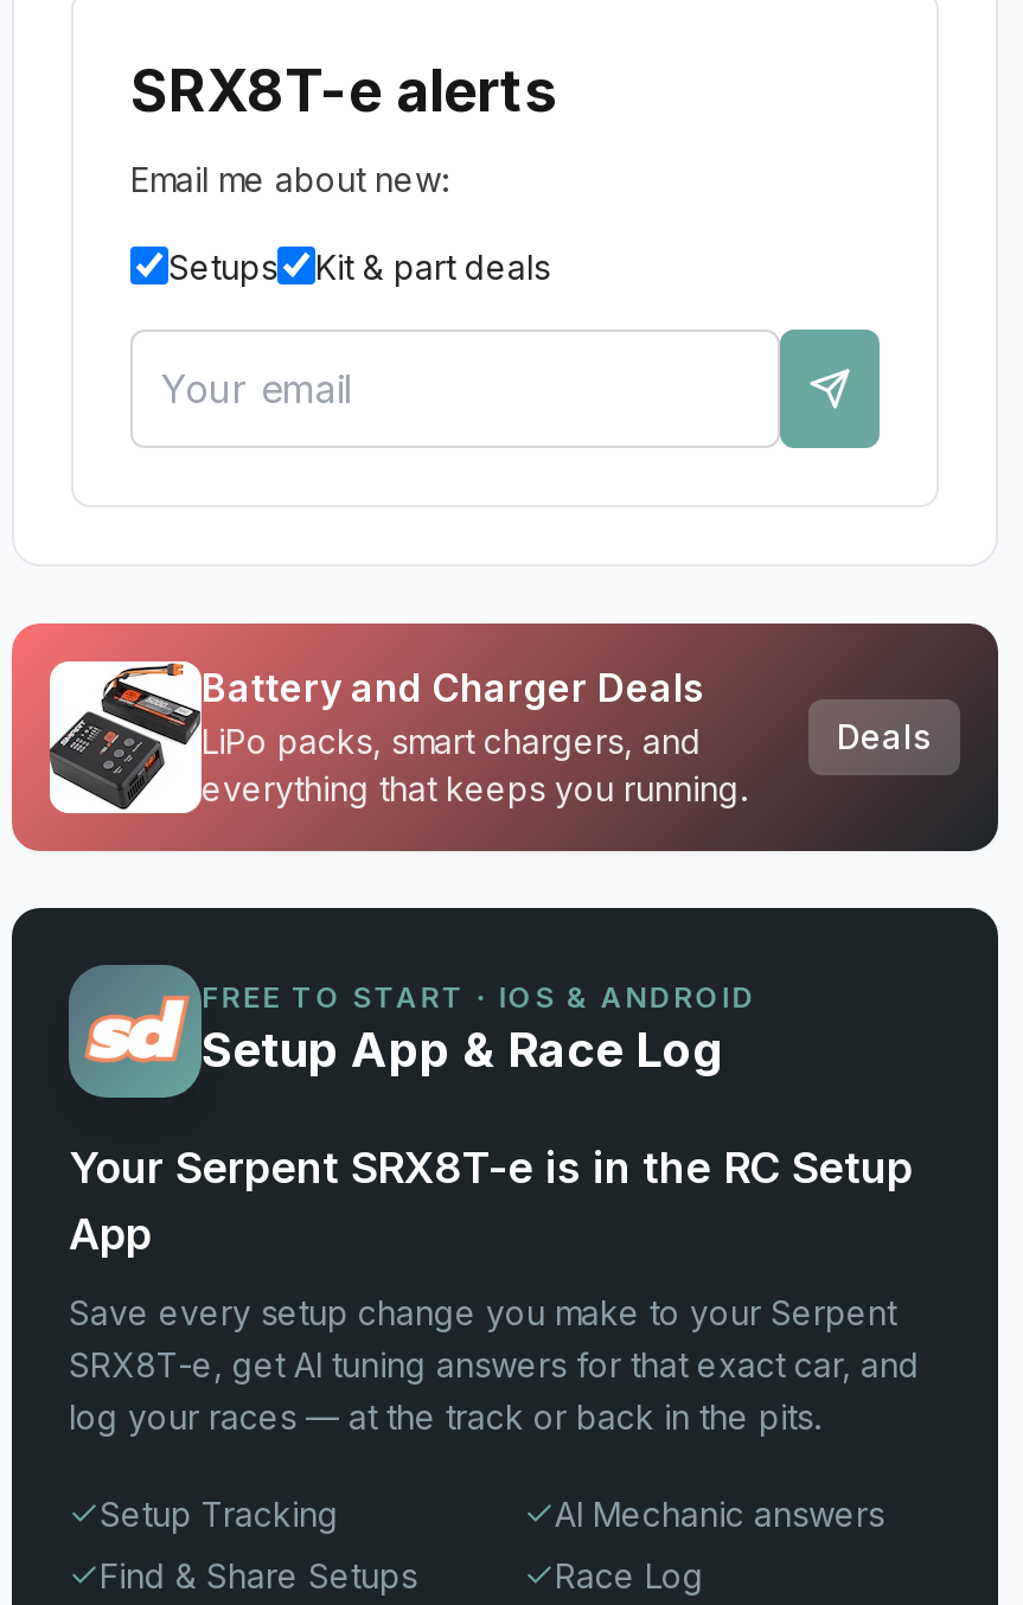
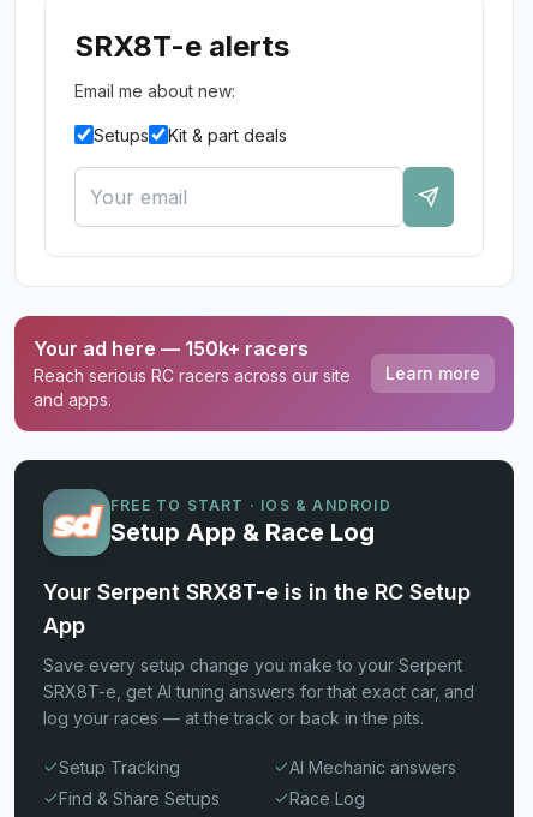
[12,621,1000,853] [image] | Battery and Charger Deals | LiPo packs, smart chargers, and | everything that keeps you running. -> [14,315,515,433] [image] | Your ad here — 150k+ racers | Reach serious RC racers across our site | and apps.
[837,715,932,756] Deals -> [385,363,480,383] Learn more

